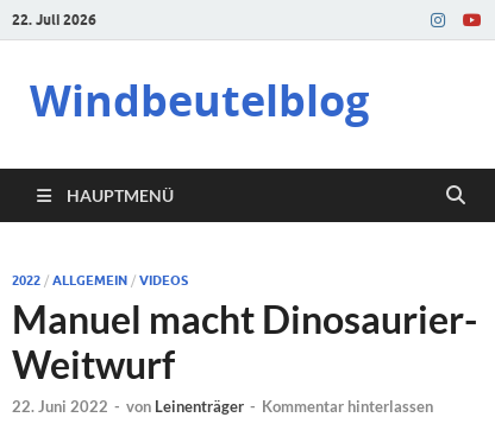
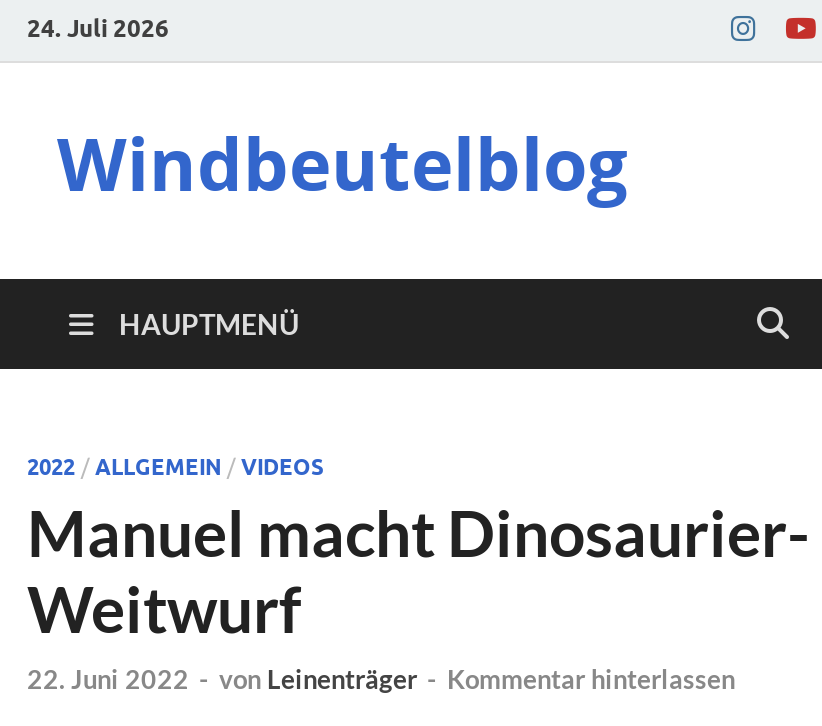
[12,10,96,28] 22. Juli 2026 -> [27,12,169,42] 24. Juli 2026

